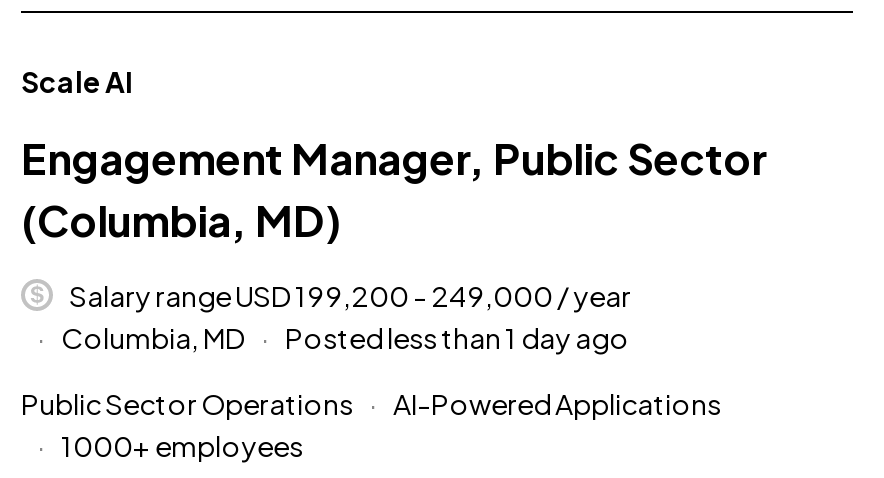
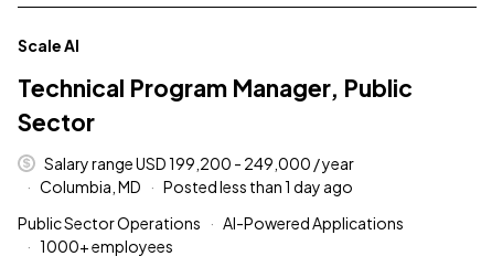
[21,131,767,247] Engagement Manager, Public Sector | (Columbia, MD) -> [18,73,413,137] Technical Program Manager, Public | Sector

